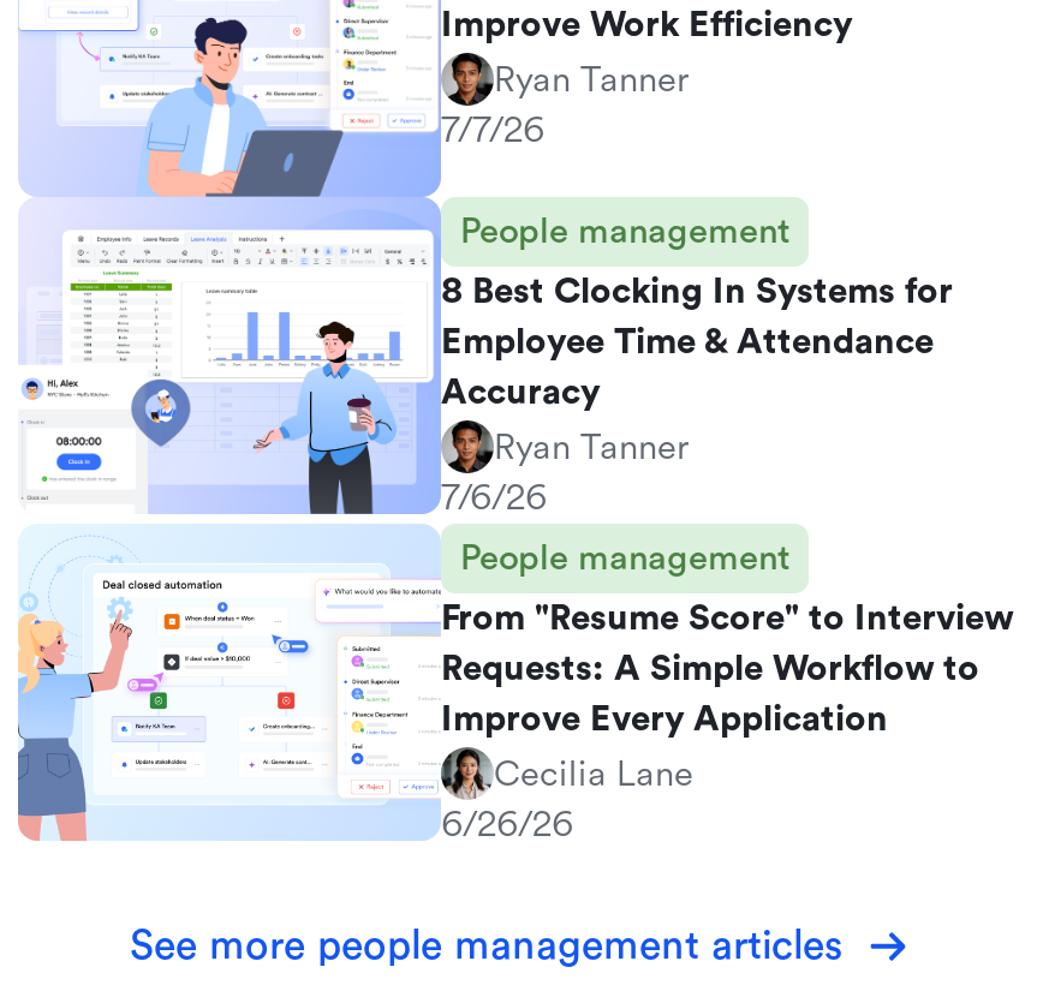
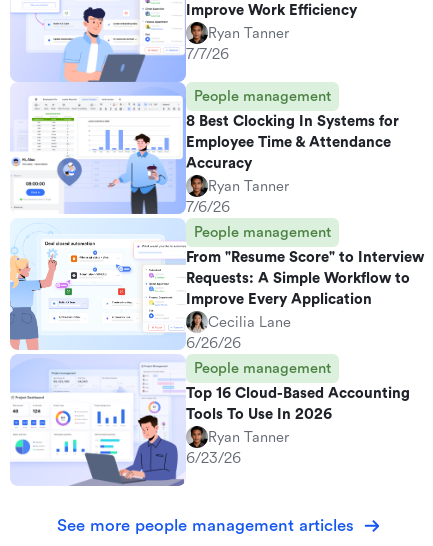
none -> [10,354,410,487] [image] | People management | Top 16 Cloud-Based Accounting | Tools To Use In 2026 | Ryan Tanner | 6/23/26

